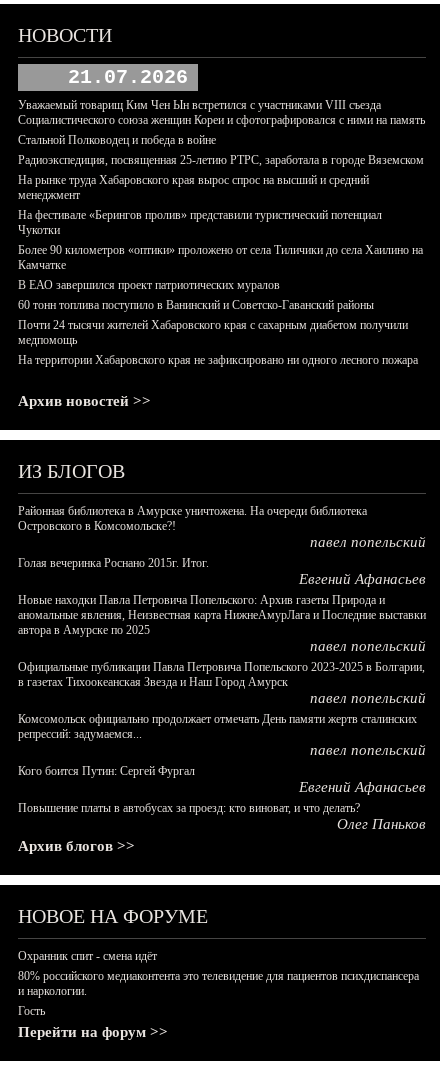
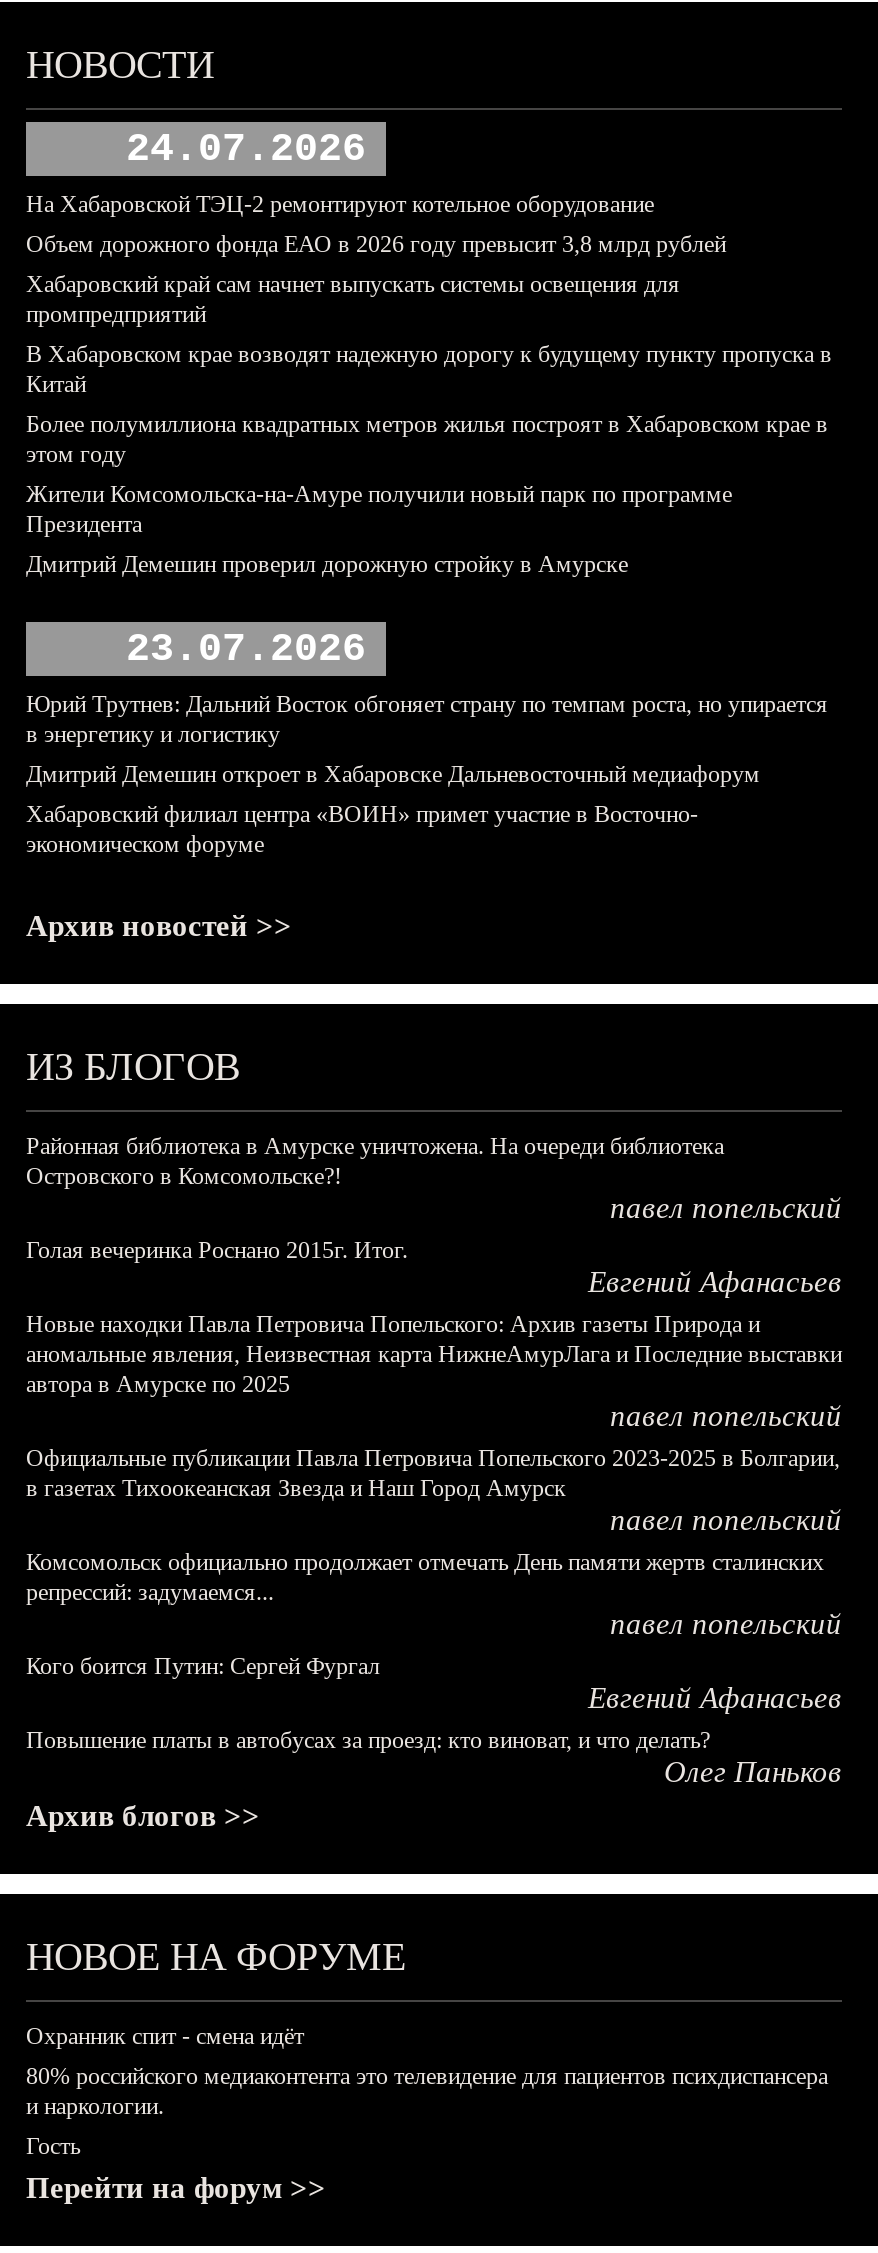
[18,66,425,367] 21.07.2026 | Уважаемый товарищ Ким Чен Ын встретился с участниками VIII съезда | Социалистического союза женщин Кореи и сфотографировался с ними на память | Стальной Полководец и победа в войне | Радиоэкспедиция, посвященная 25-летию РТРС, заработала в городе Вяземском | На рынке труда Хабаровского края вырос спрос на высший и средний | менеджмент | На фестивале «Берингов пролив» представили туристический потенциал | Чукотки | Более 90 километров «оптики» проложено от села Тиличики до села Хаилино на | Камчатке | В ЕАО завершился проект патриотических муралов | 60 тонн топлива поступило в Ванинский и Советско-Гаванский районы | Почти 24 тысячи жителей Хабаровского края с сахарным диабетом получили | медпомощь | На территории Хабаровского края не зафиксировано ни одного лесного пожара -> [26,126,832,858] 24.07.2026 | На Хабаровской ТЭЦ-2 ремонтируют котельное оборудование | Объем дорожного фонда ЕАО в 2026 году превысит 3,8 млрд рублей | Хабаровский край сам начнет выпускать системы освещения для | промпредприятий | В Хабаровском крае возводят надежную дорогу к будущему пункту пропуска в | Китай | Более полумиллиона квадратных метров жилья построят в Хабаровском крае в | этом году | Жители Комсомольска-на-Амуре получили новый парк по программе | Президента | Дмитрий Демешин проверил дорожную стройку в Амурске | 23.07.2026 | Юрий Трутнев: Дальний Восток обгоняет страну по темпам роста, но упирается | в энергетику и логистику | Дмитрий Демешин откроет в Хабаровске Дальневосточный медиафорум | Хабаровский филиал центра «ВОИН» примет участие в Восточно- | экономическом форуме

